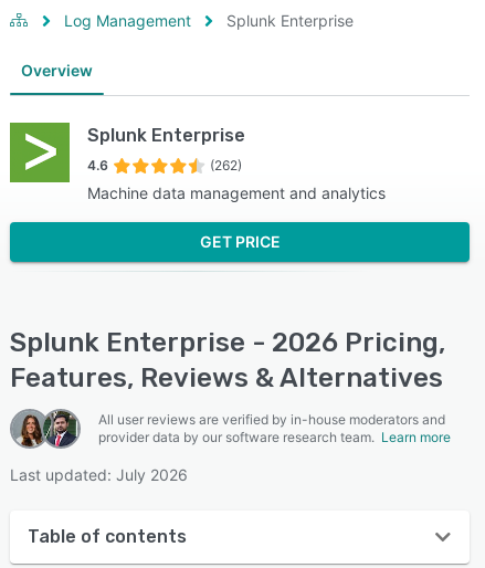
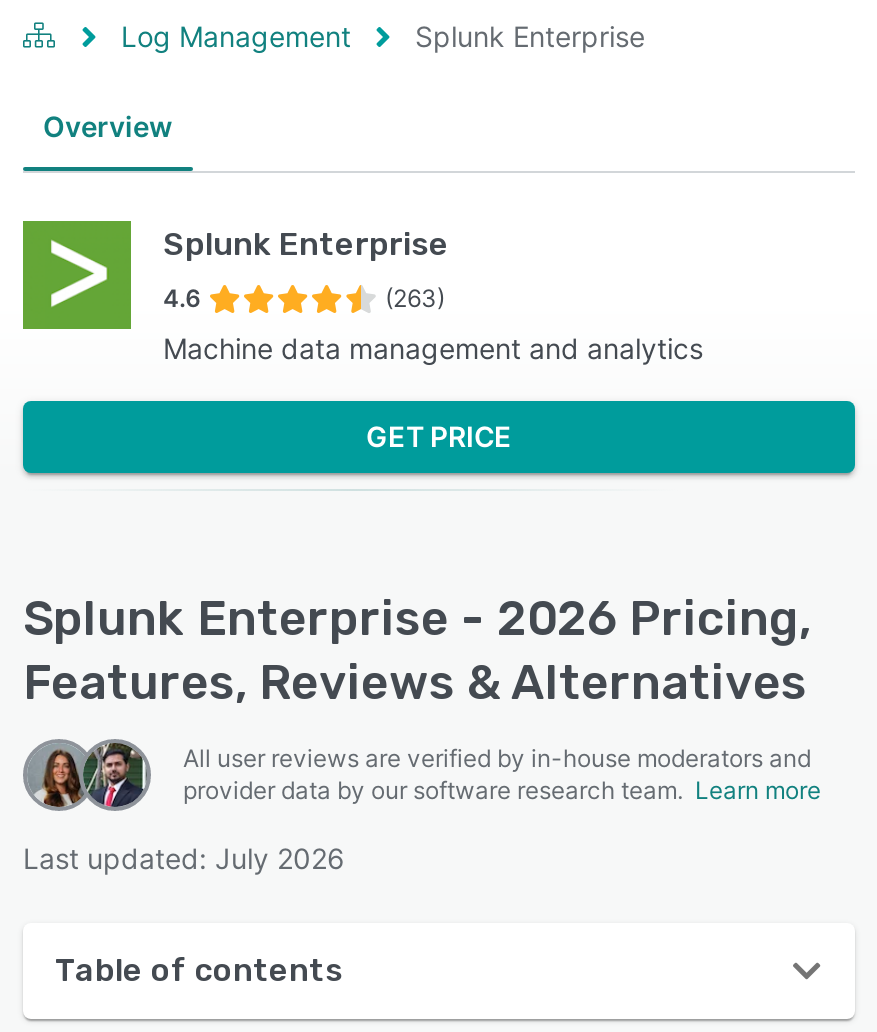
[210,157,242,173] (262) -> [385,283,445,313] (263)

